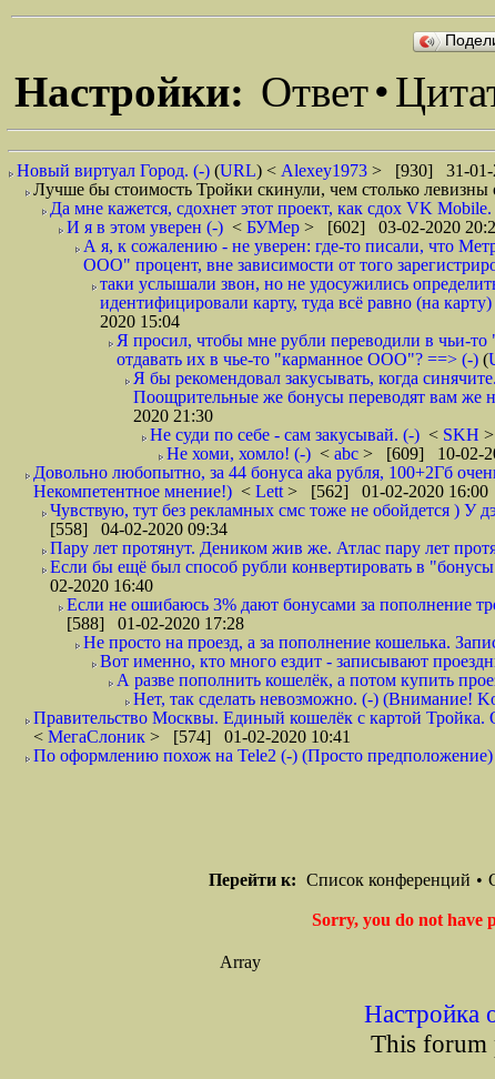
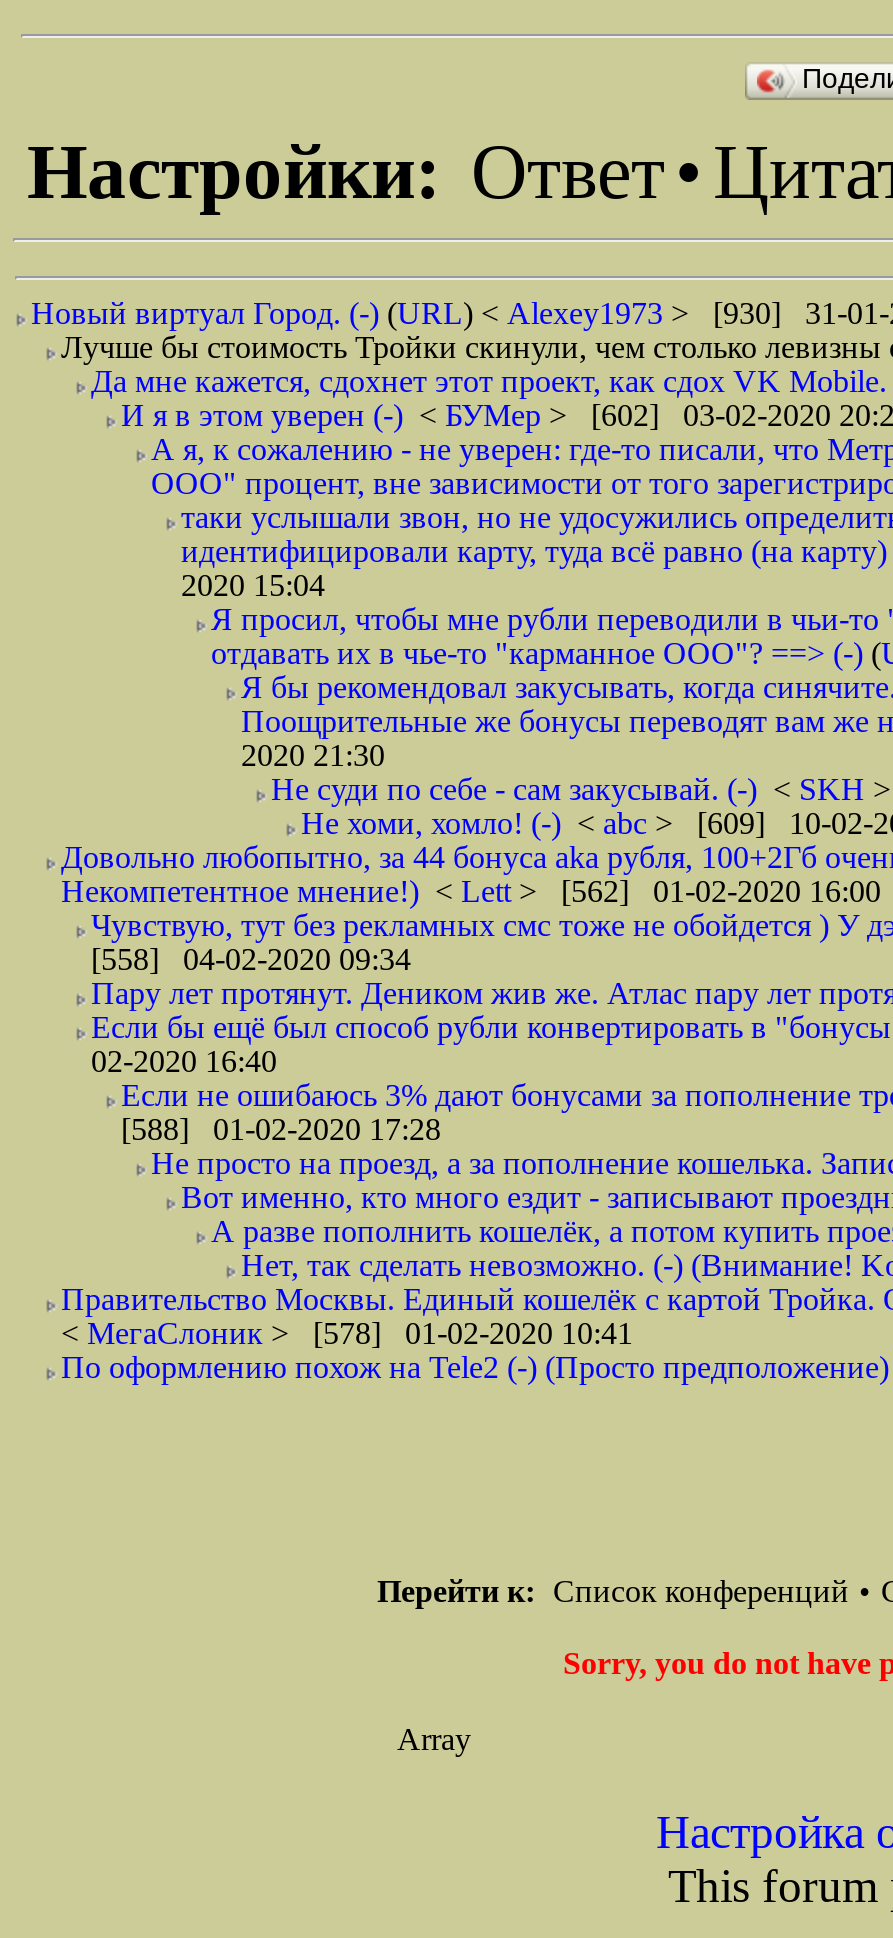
[33,727,351,746] < МегаСлоник > [574] 01-02-2020 10:41 -> [61,1316,633,1350] < МегаСлоник > [578] 01-02-2020 10:41

